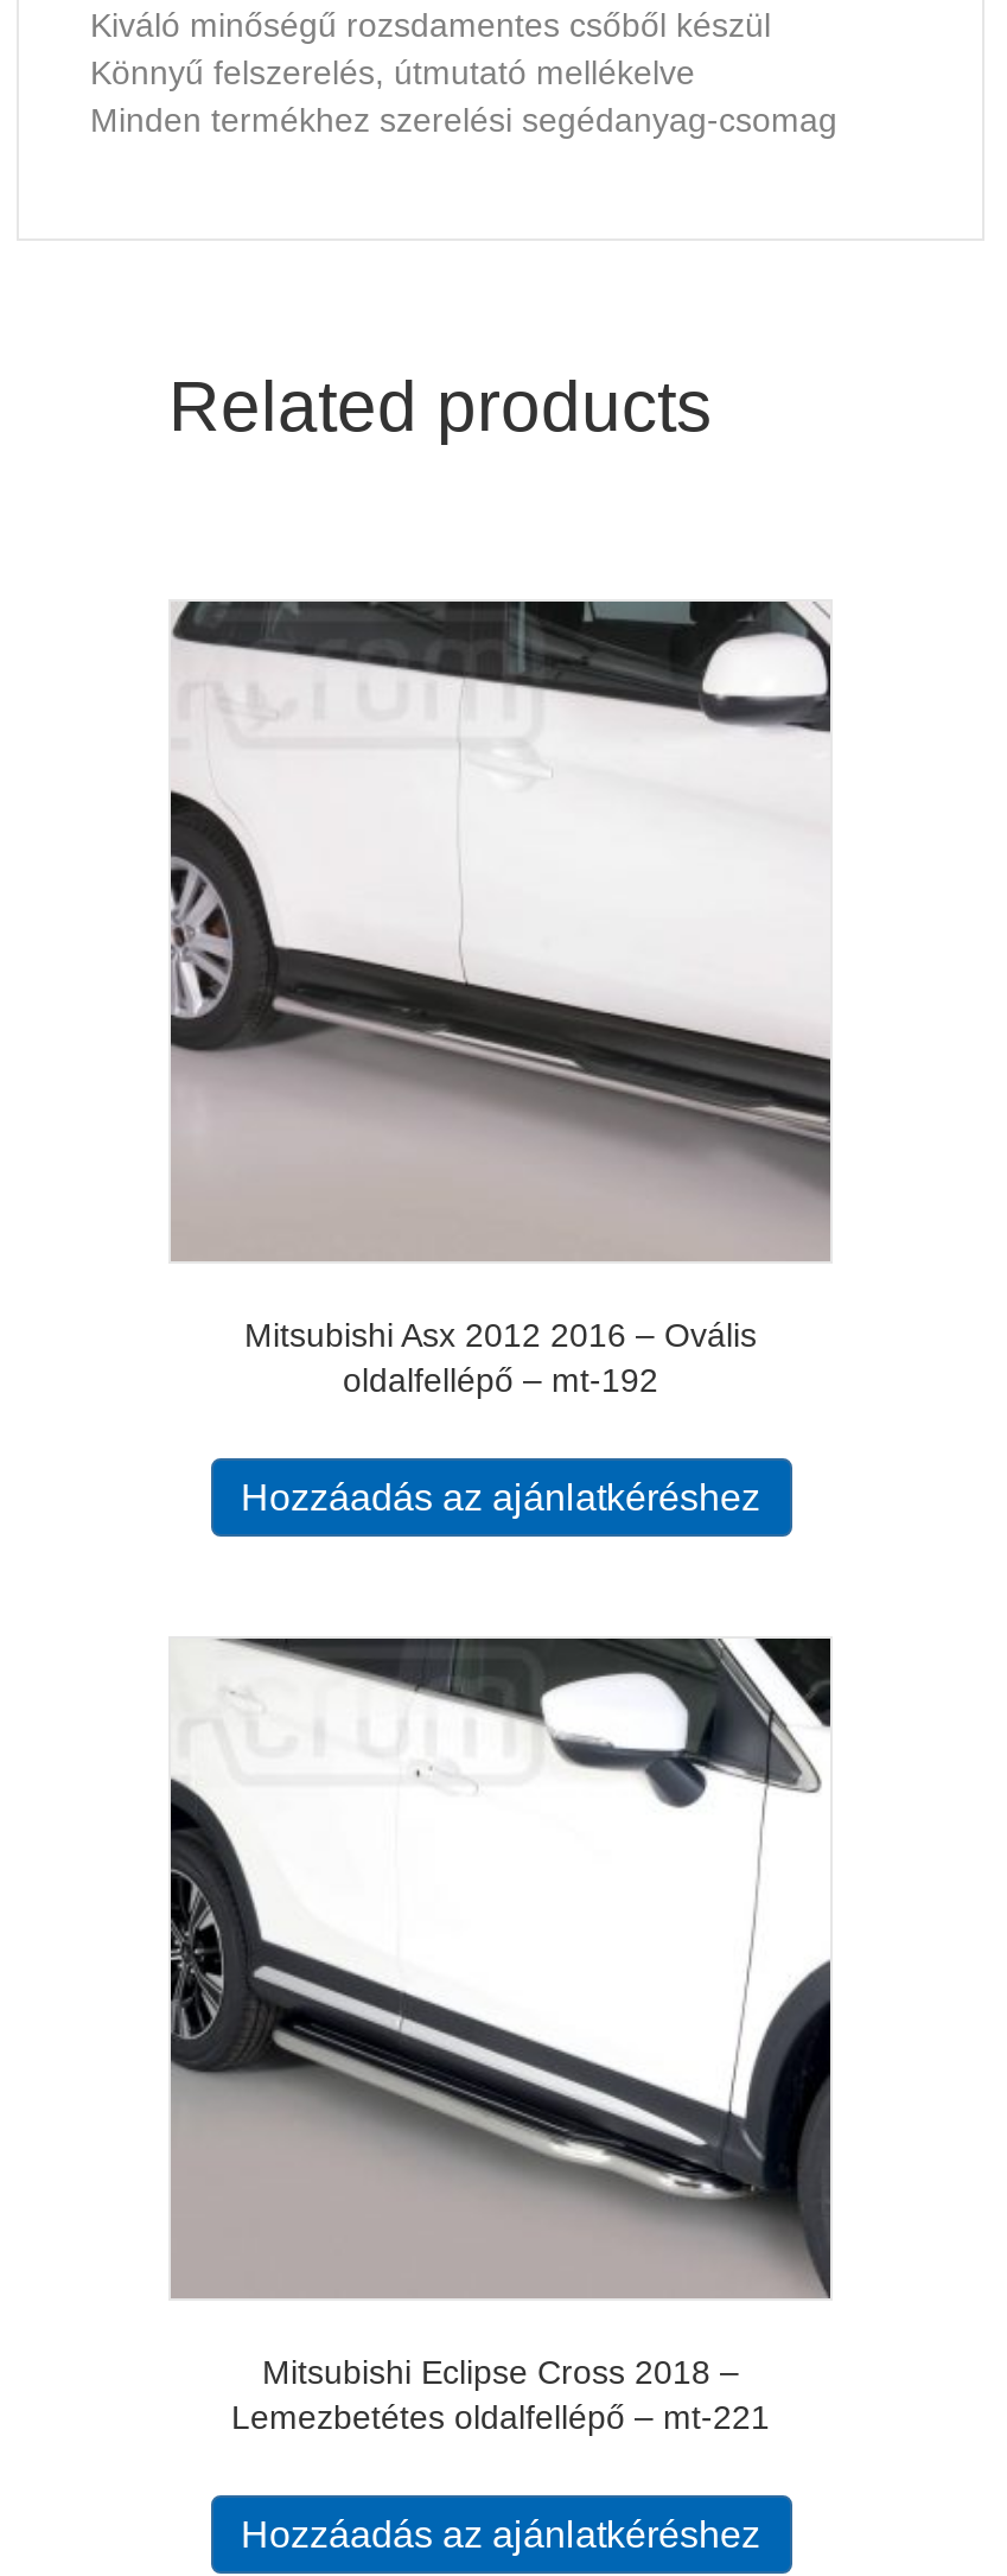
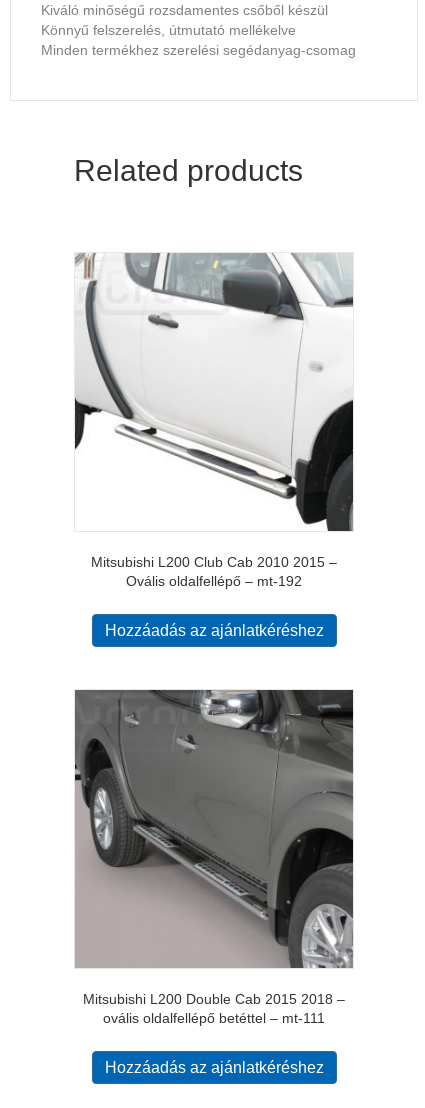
[168,598,833,1399] [image] | Mitsubishi Asx 2012 2016 – Ovális | oldalfellépő – mt-192 -> [75,253,354,589] [image] | Mitsubishi L200 Club Cab 2010 2015 – | Ovális oldalfellépő – mt-192
[171,1637,830,2436] [image] | Mitsubishi Eclipse Cross 2018 – | Lemezbetétes oldalfellépő – mt-221 -> [74,689,354,1026] [image] | Mitsubishi L200 Double Cab 2015 2018 – | ovális oldalfellépő betéttel – mt-111

